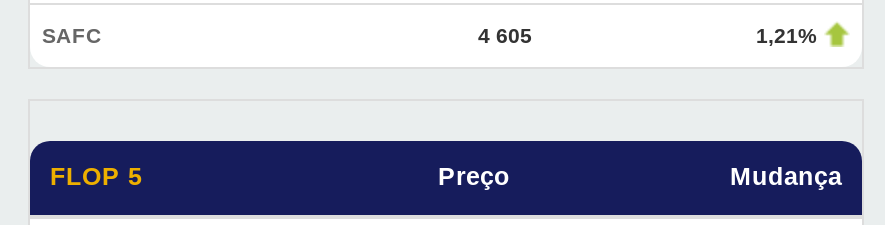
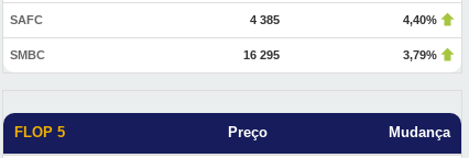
[478,24,824,48] 4 605 | 1,21% -> [10,14,440,62] 4 385 | 4,40% | SMBC | 16 295 | 3,79%

